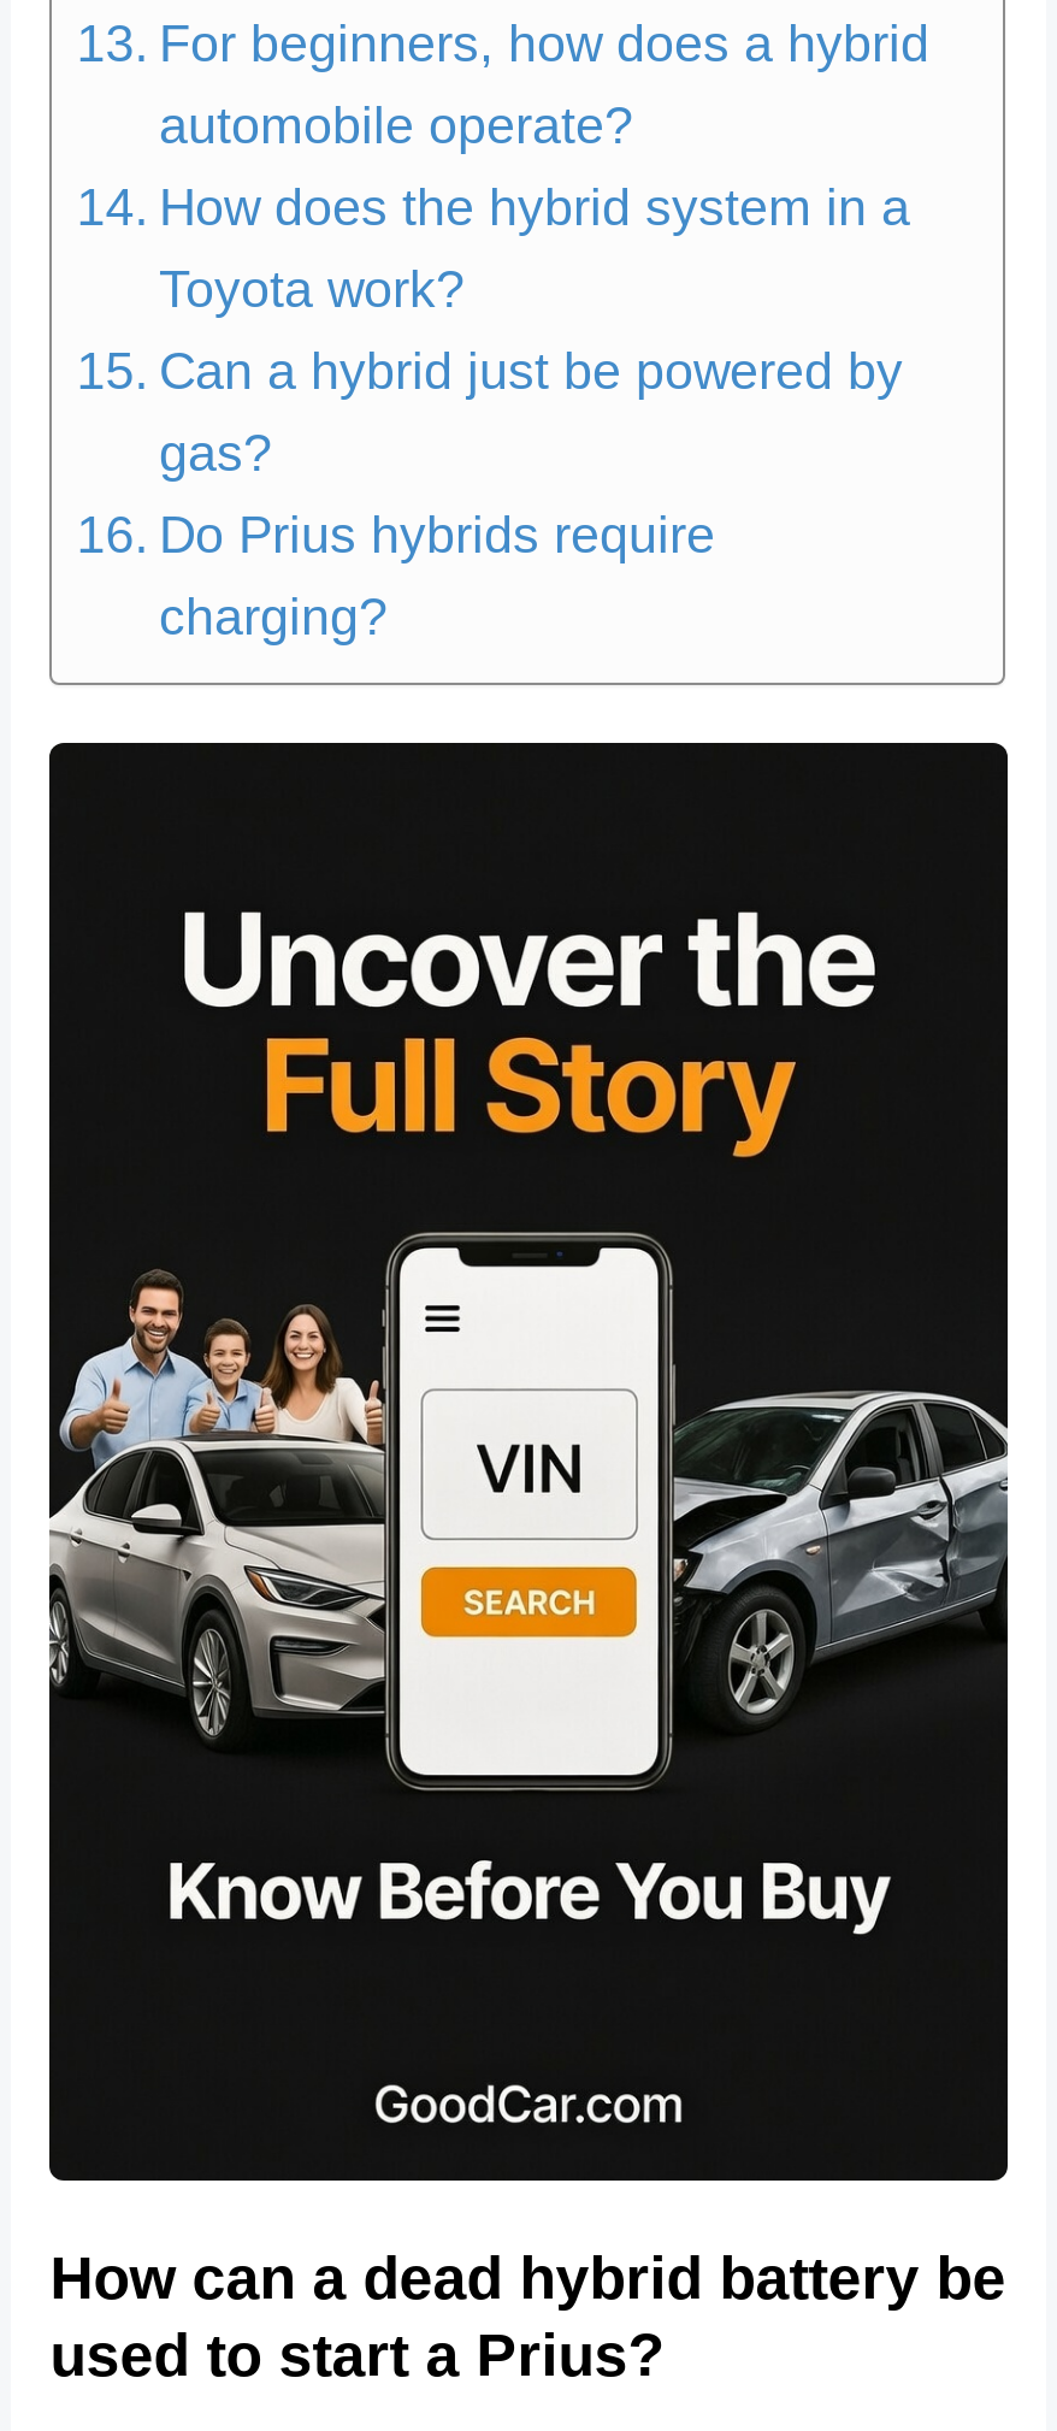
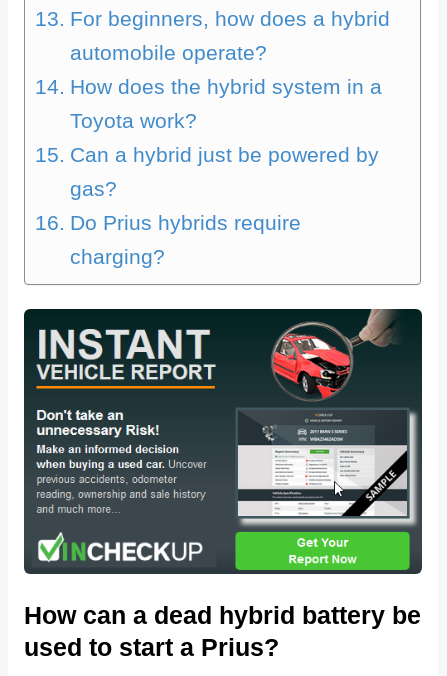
[47,740,1010,2181] [image] -> [24,308,422,574] [image]

